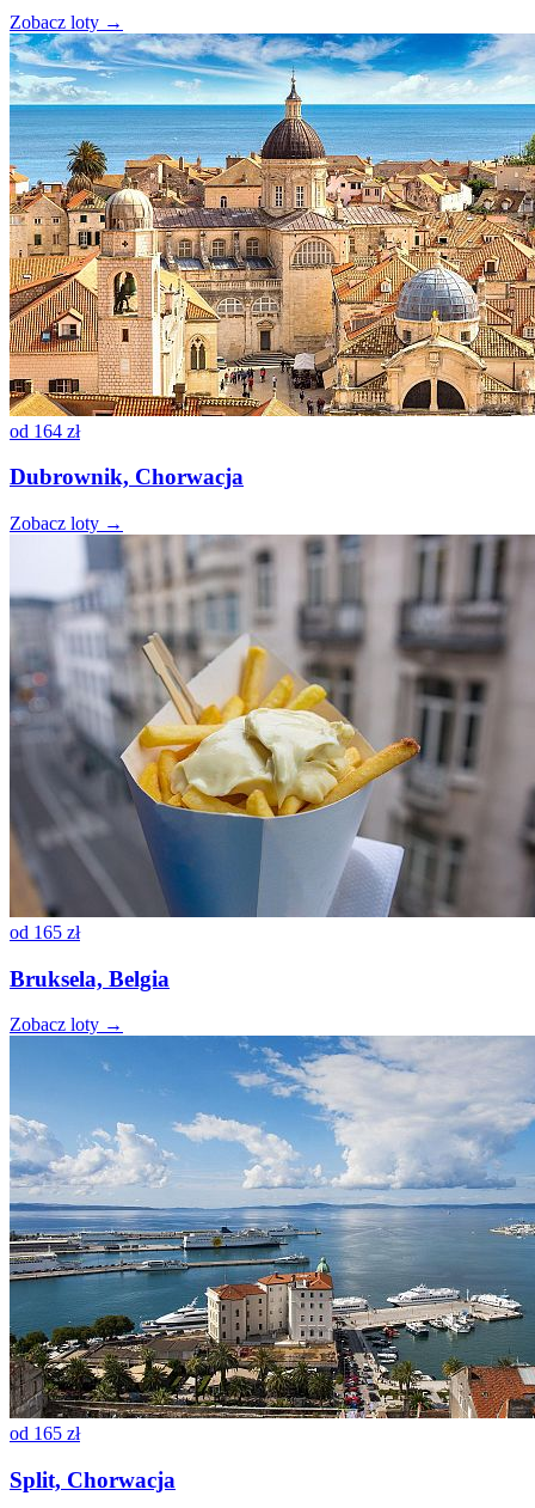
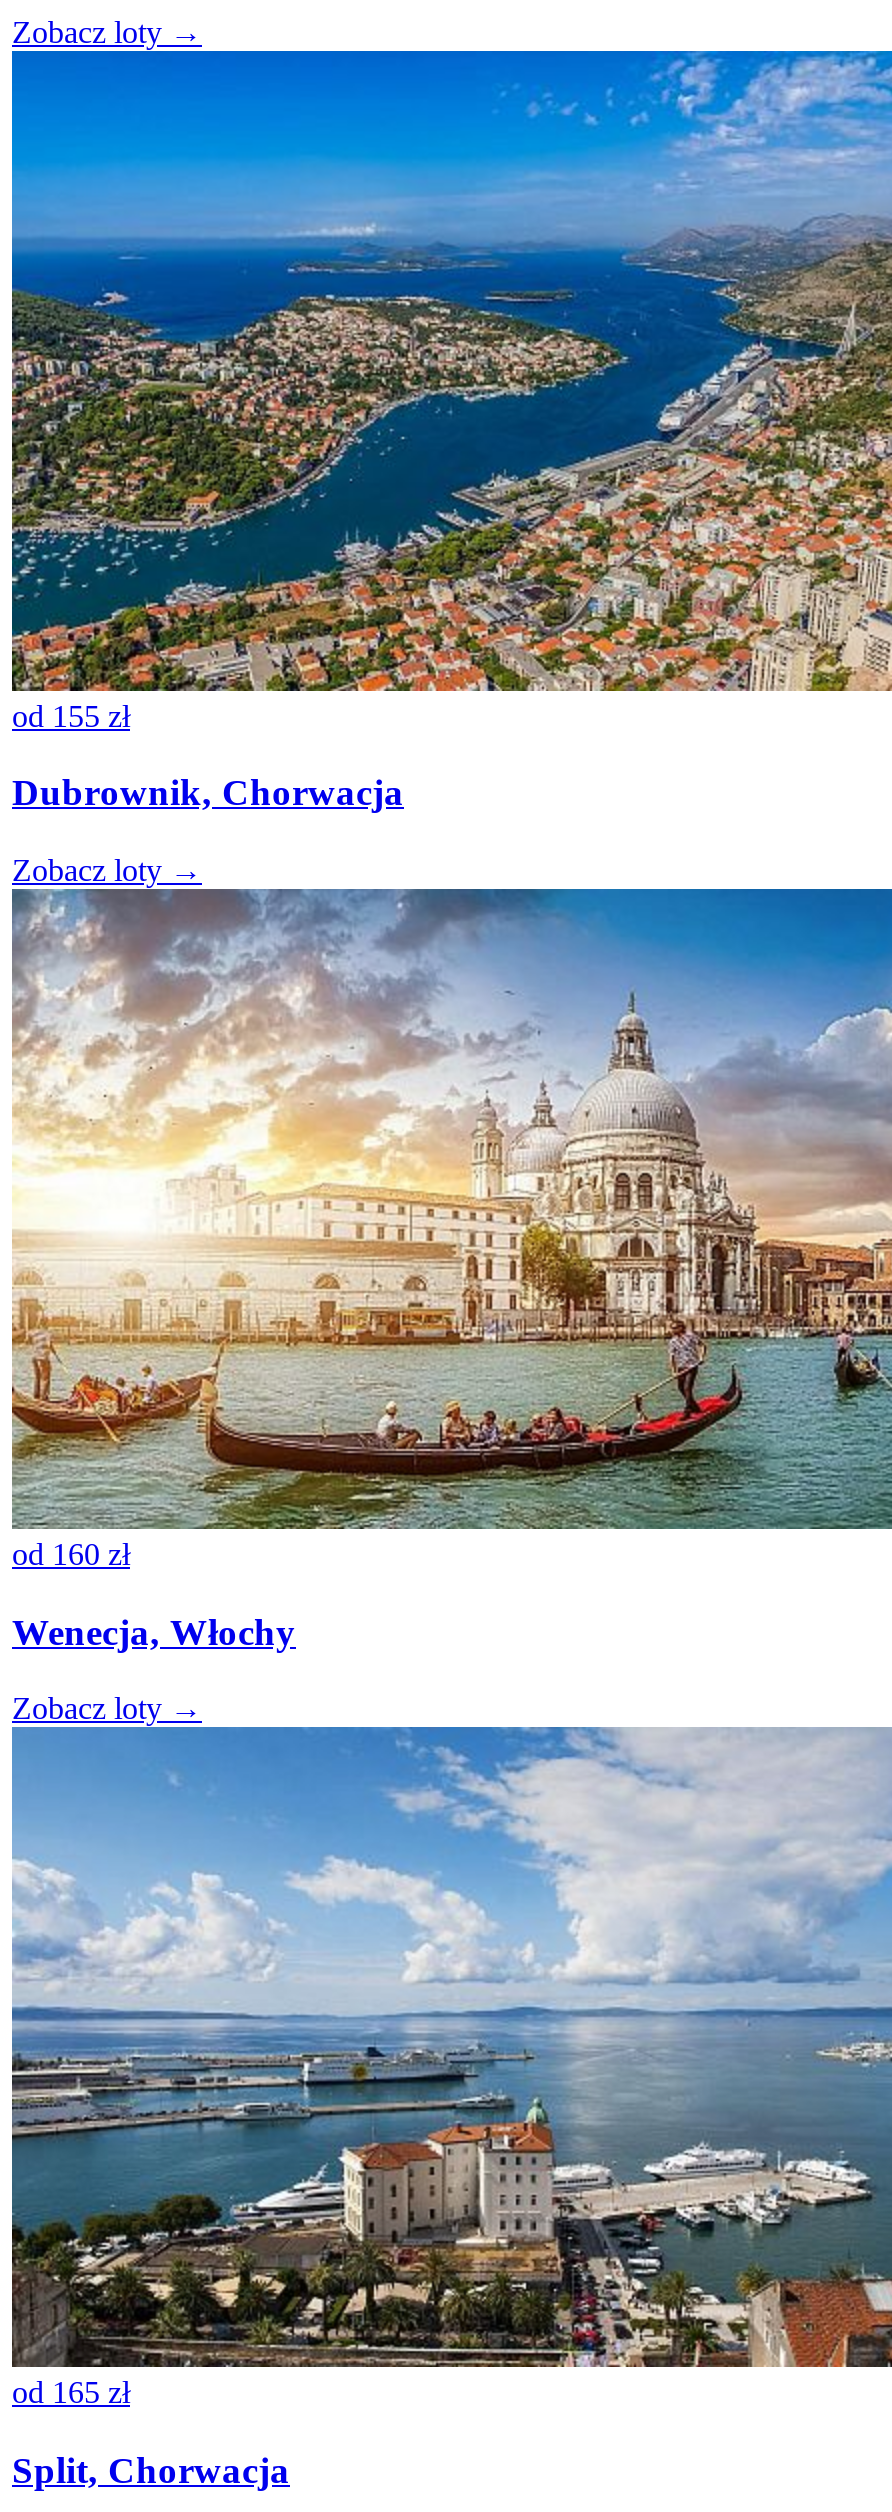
[8,32,531,441] [image] | od 164 zł -> [10,51,886,732] [image] | od 155 zł
[8,533,531,942] [image] | od 165 zł -> [10,887,886,1571] [image] | od 160 zł
[10,966,170,991] Bruksela, Belgia -> [12,1611,296,1653] Wenecja, Włochy

